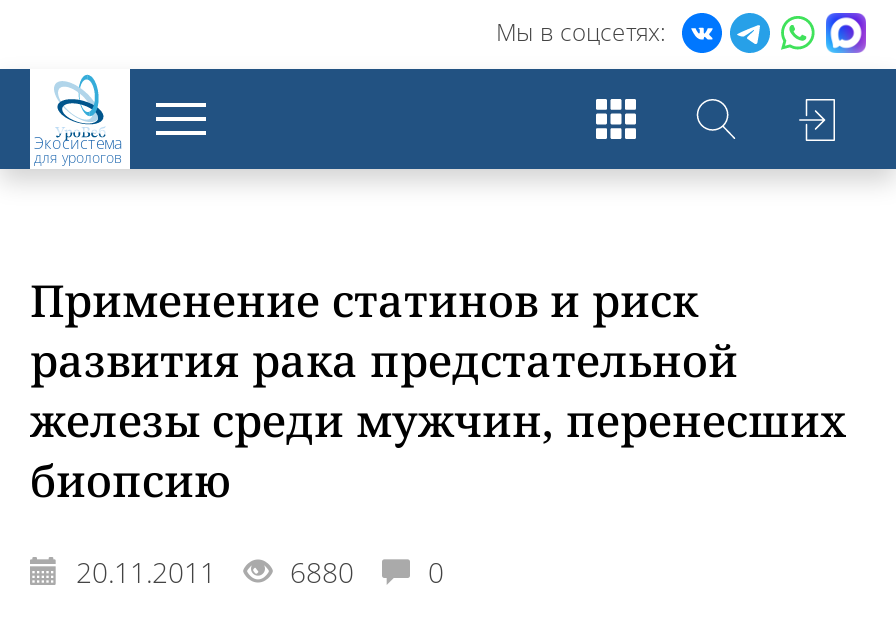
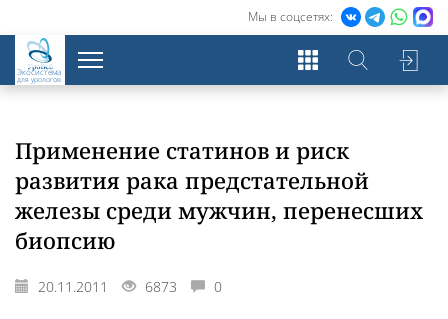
[68,553,444,591] 20.11.2011 6880 0 -> [34,277,222,296] 20.11.2011 6873 0

